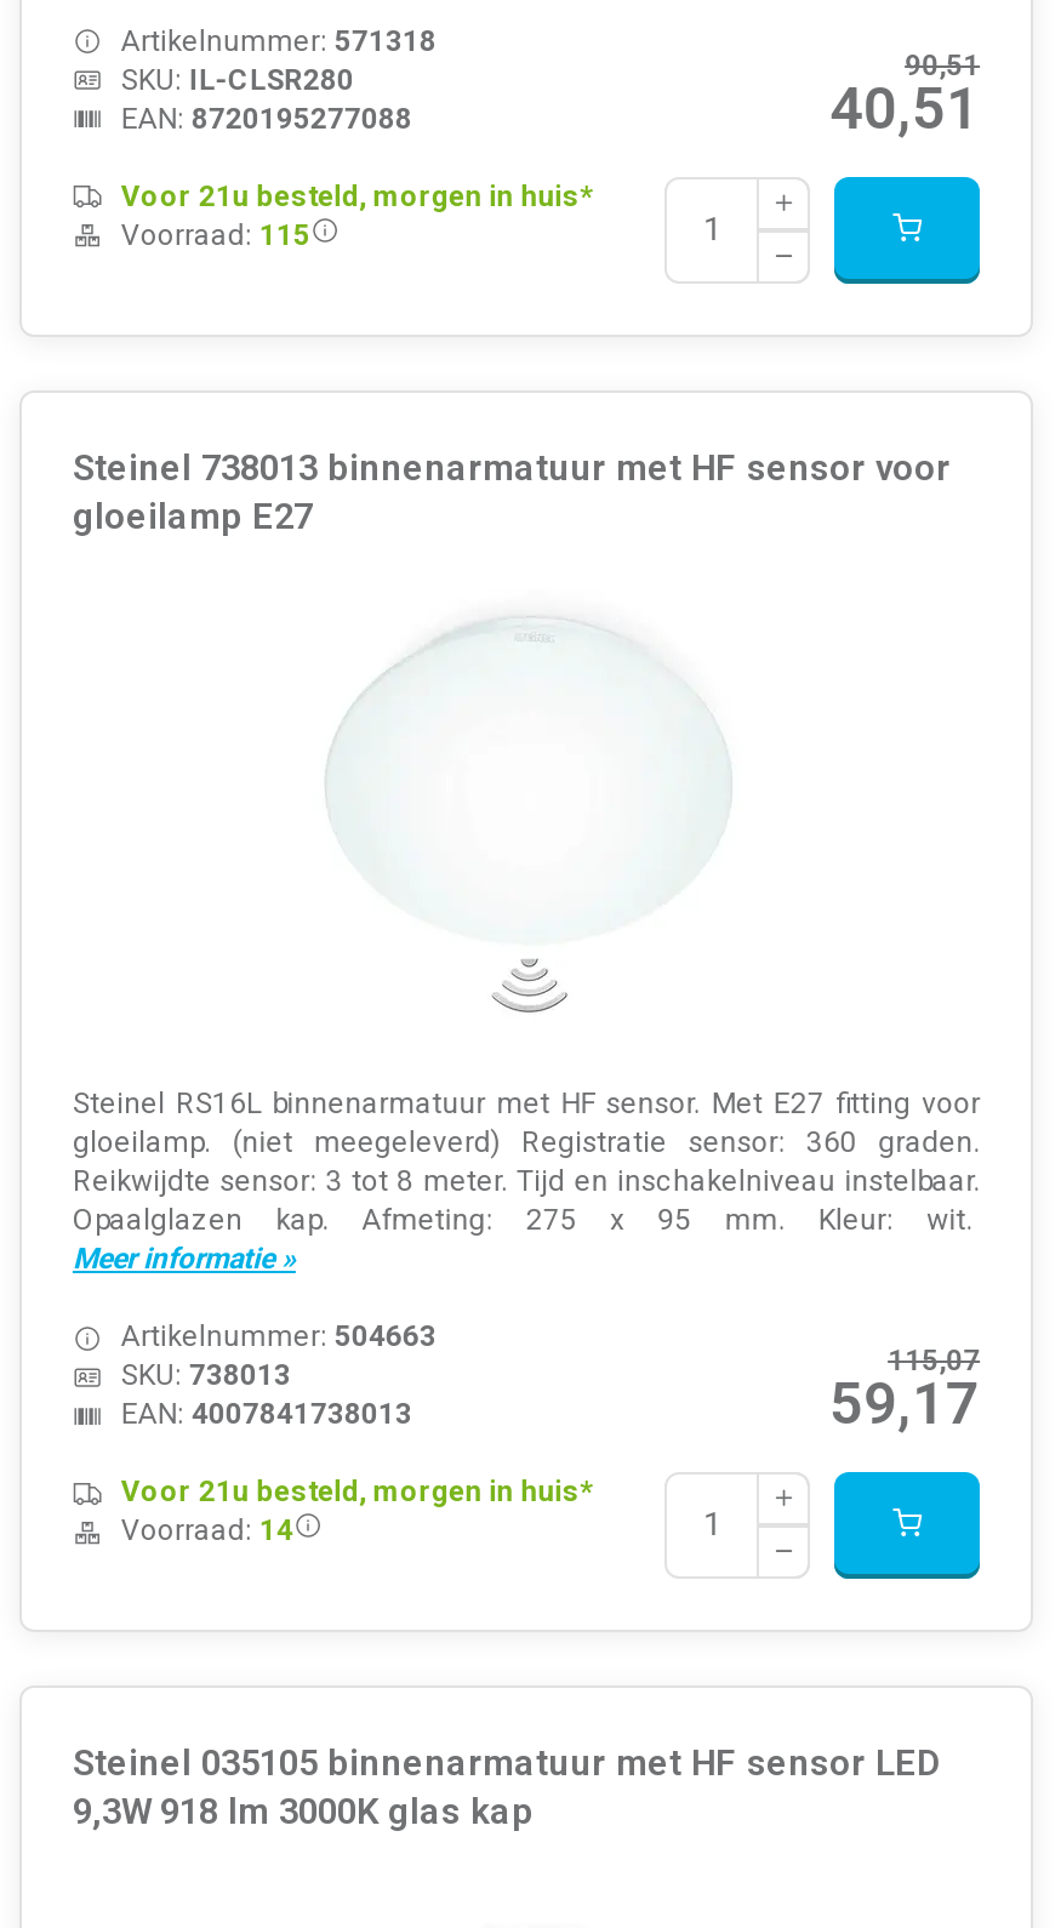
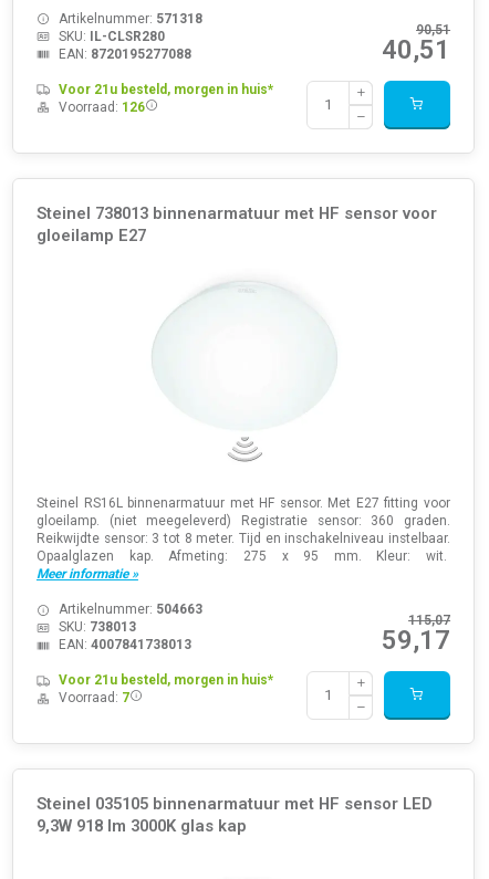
[121,217,310,251] Voorraad: 115 -> [58,99,145,115] Voorraad: 126
[121,1513,293,1547] Voorraad: 14 -> [58,690,129,705] Voorraad: 7

